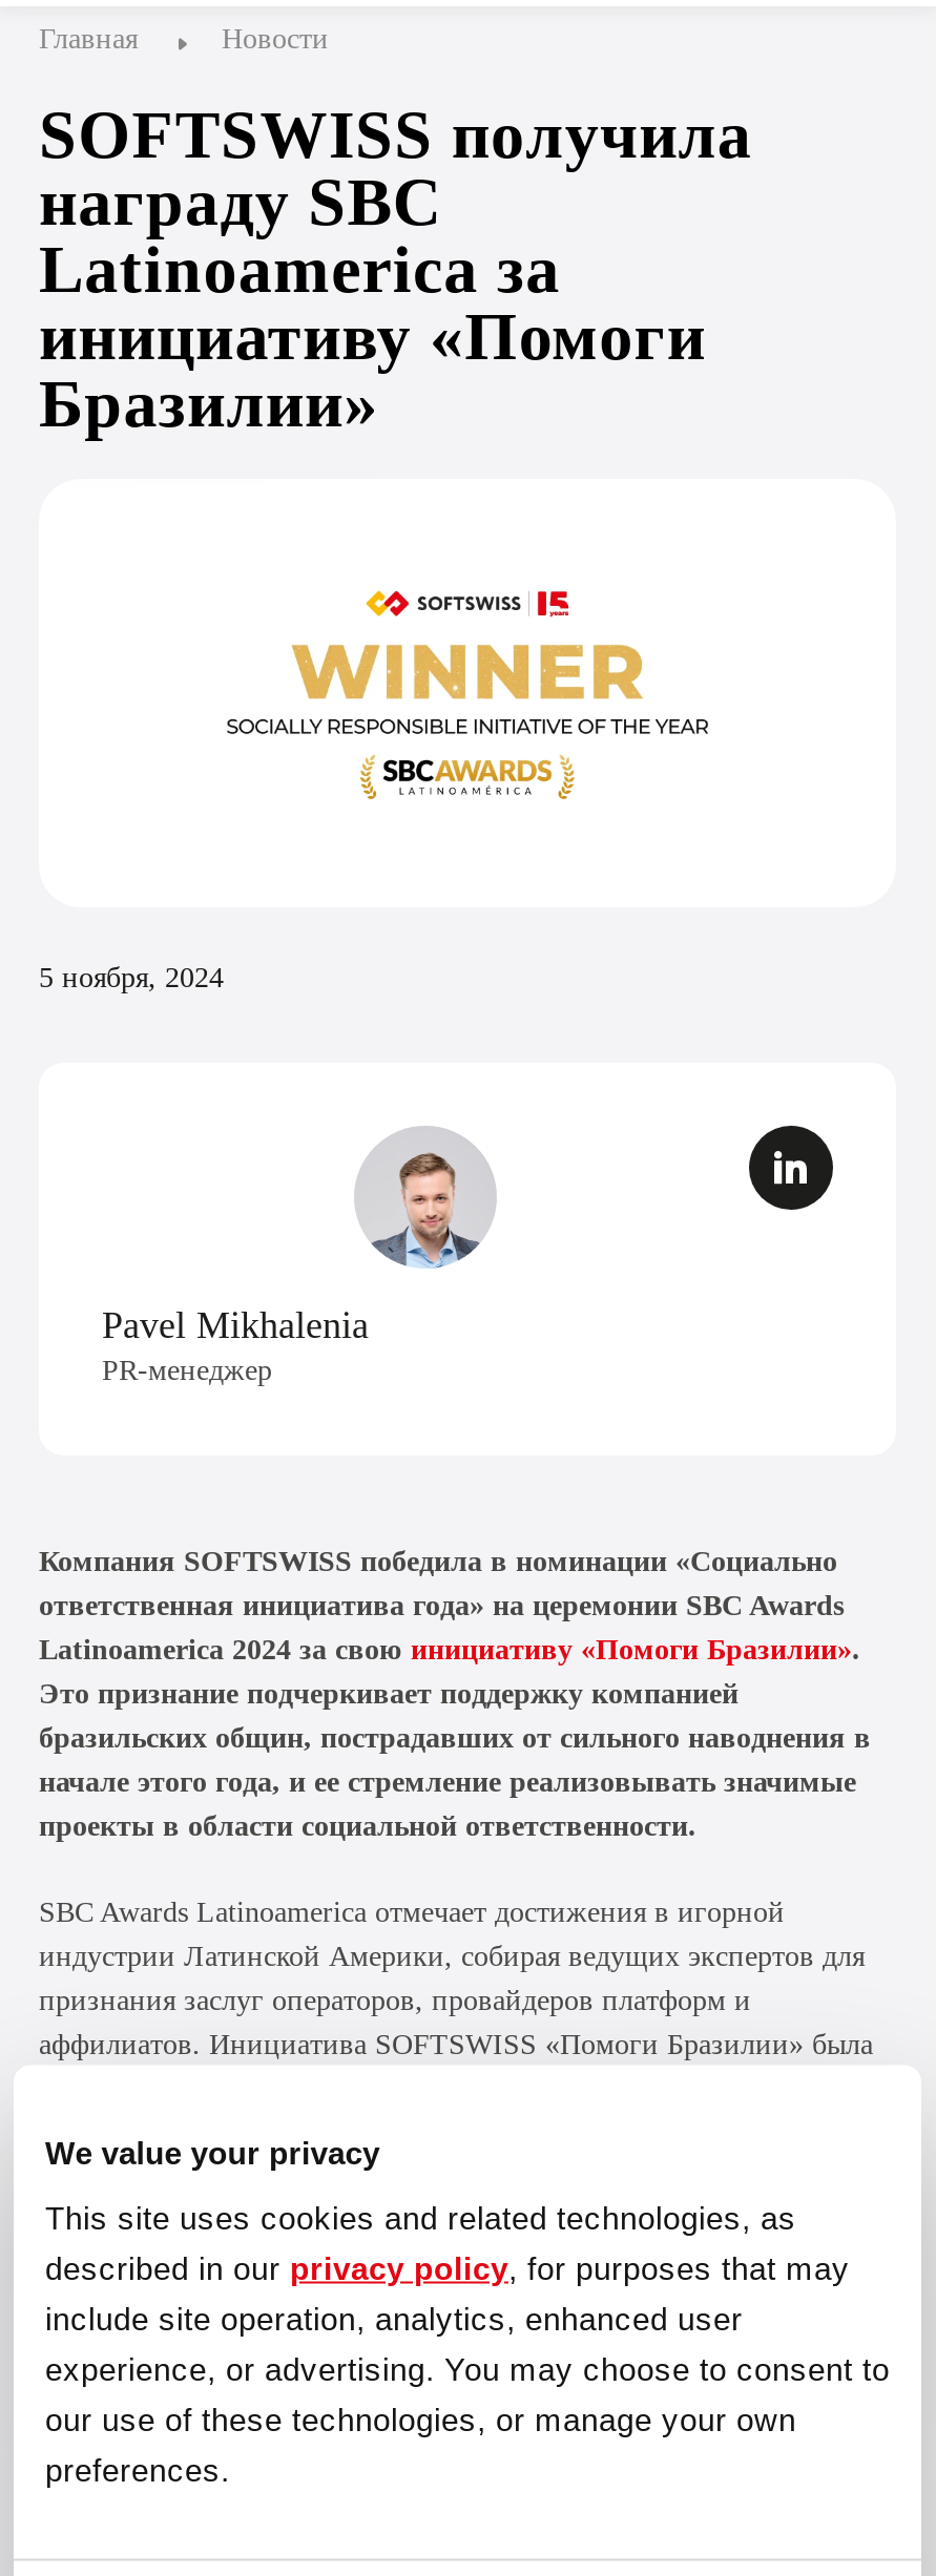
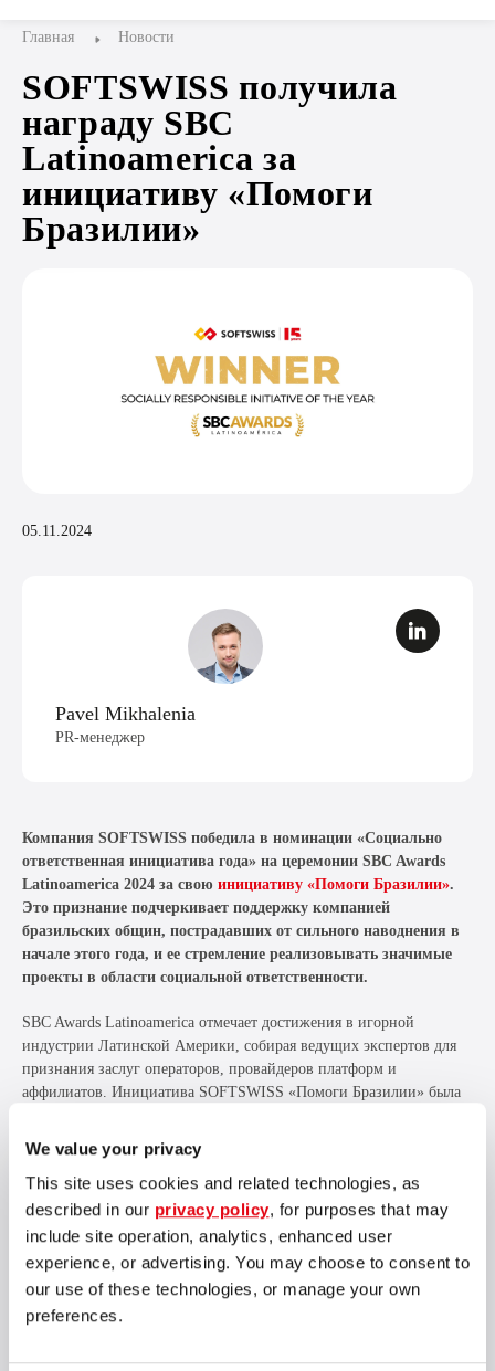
[39,962,224,993] 5 ноября, 2024 -> [22,523,92,539] 05.11.2024

